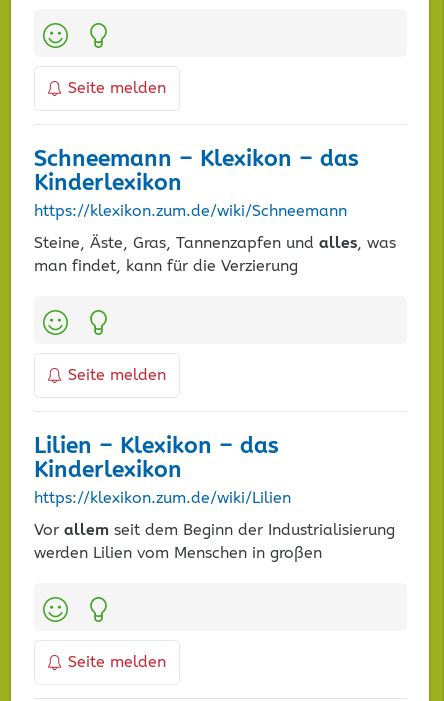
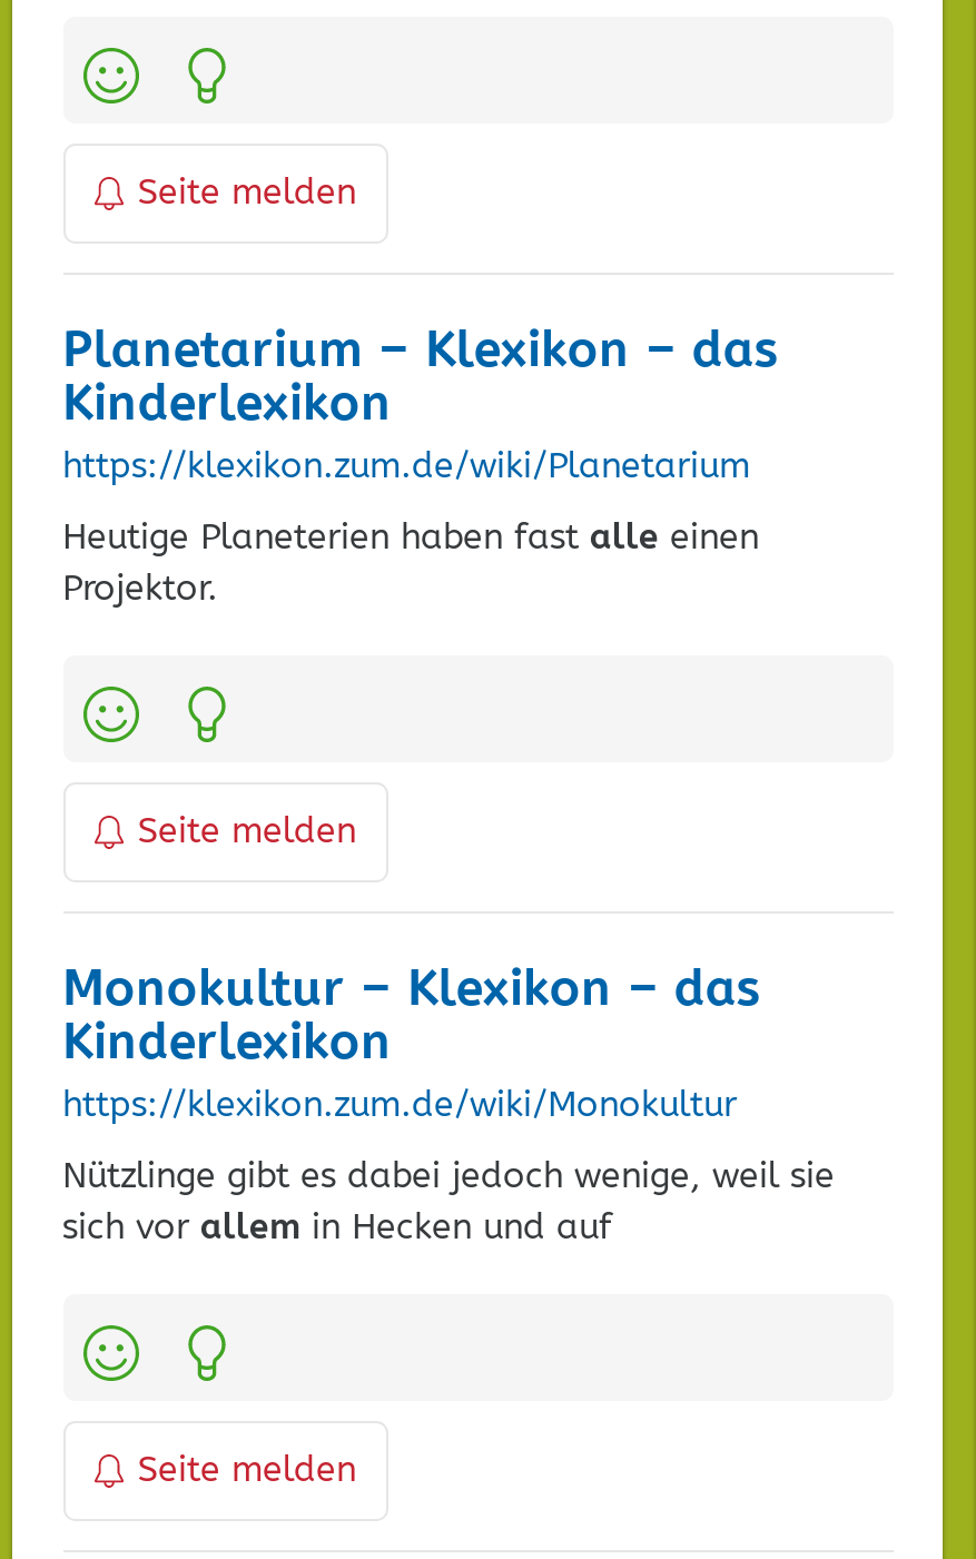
[33,141,357,176] Schneemann – Klexikon – das -> [62,312,777,389] Planetarium – Klexikon – das
[33,199,395,279] https://klexikon.zum.de/wiki/Schneemann | Steine, Äste, Gras, Tannenzapfen und alles, was | man findet, kann für die Verzierung -> [62,440,759,618] https://klexikon.zum.de/wiki/Planetarium | Heutige Planeterien haben fast alle einen | Projektor.
[33,428,277,463] Lilien – Klexikon – das -> [62,950,759,1028] Monokultur – Klexikon – das
[33,486,394,566] https://klexikon.zum.de/wiki/Lilien | Vor allem seit dem Beginn der Industrialisierung | werden Lilien vom Menschen in großen -> [62,1078,835,1256] https://klexikon.zum.de/wiki/Monokultur | Nützlinge gibt es dabei jedoch wenige, weil sie | sich vor allem in Hecken und auf

